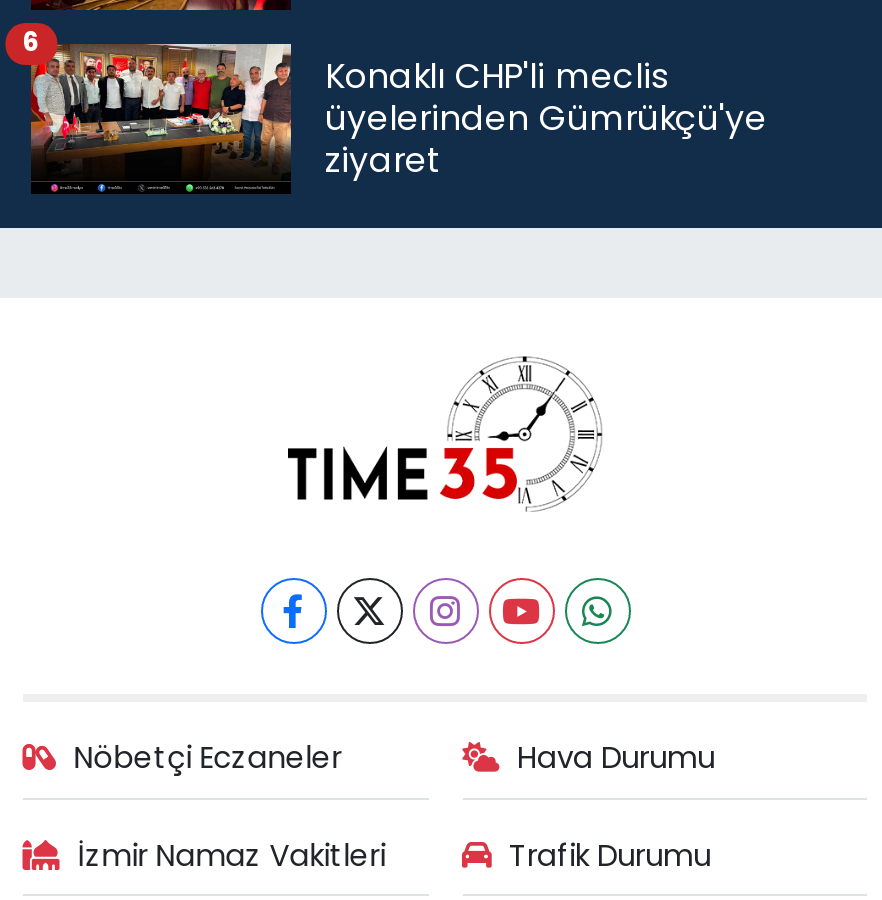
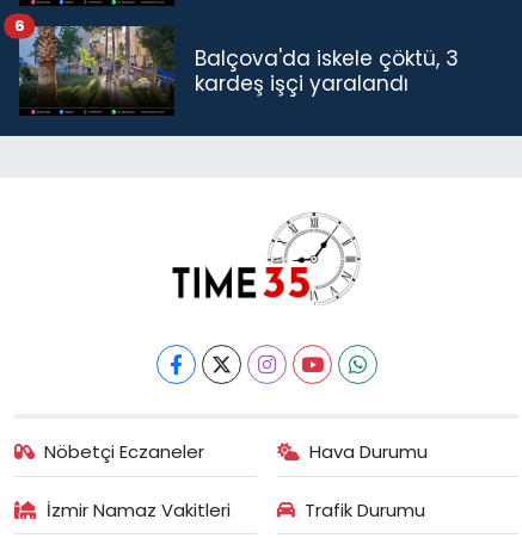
[29,42,767,184] [image] | Konaklı CHP'li meclis | üyelerinden Gümrükçü'ye | ziyaret -> [18,25,459,99] [image] | Balçova'da iskele çöktü, 3 | kardeş işçi yaralandı

